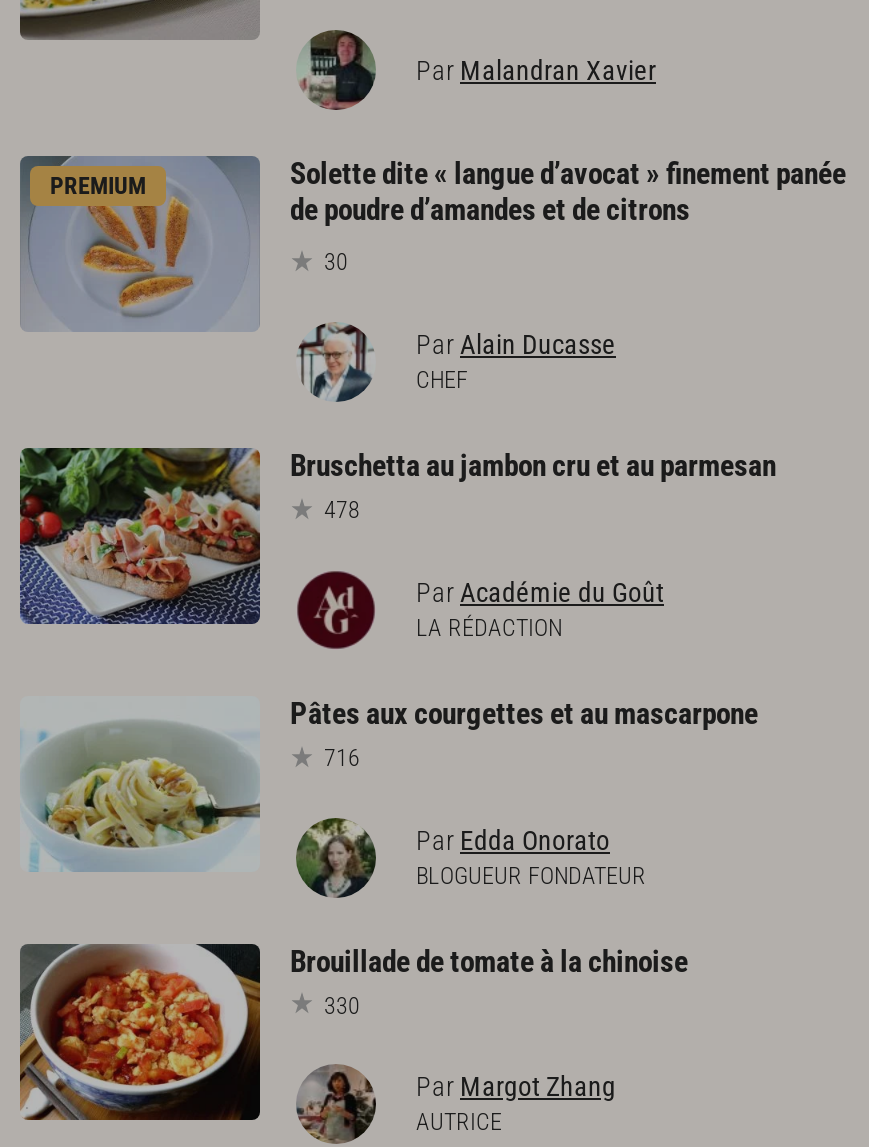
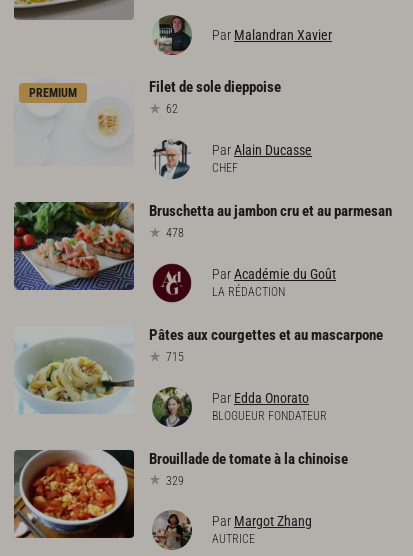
[18,154,846,332] [image] | Solette dite « langue d’avocat » finement panée | de poudre d’amandes et de citrons | 30 -> [14,78,281,143] [image] | Filet de sole dieppoise | 62
[324,743,360,771] 716 -> [166,350,184,364] 715
[324,991,360,1019] 330 -> [166,473,184,487] 329

